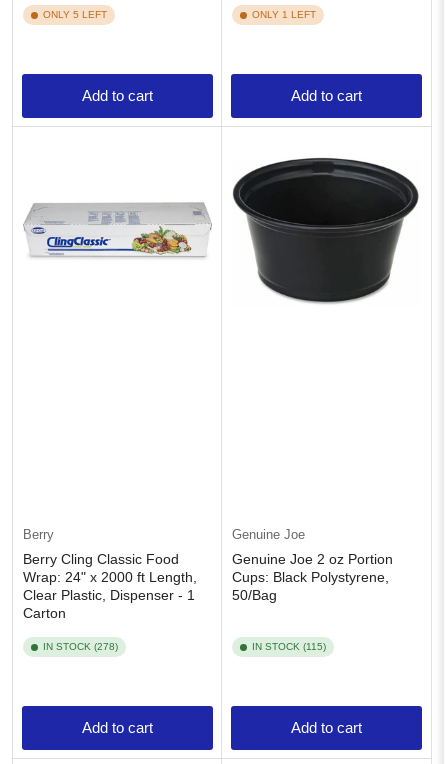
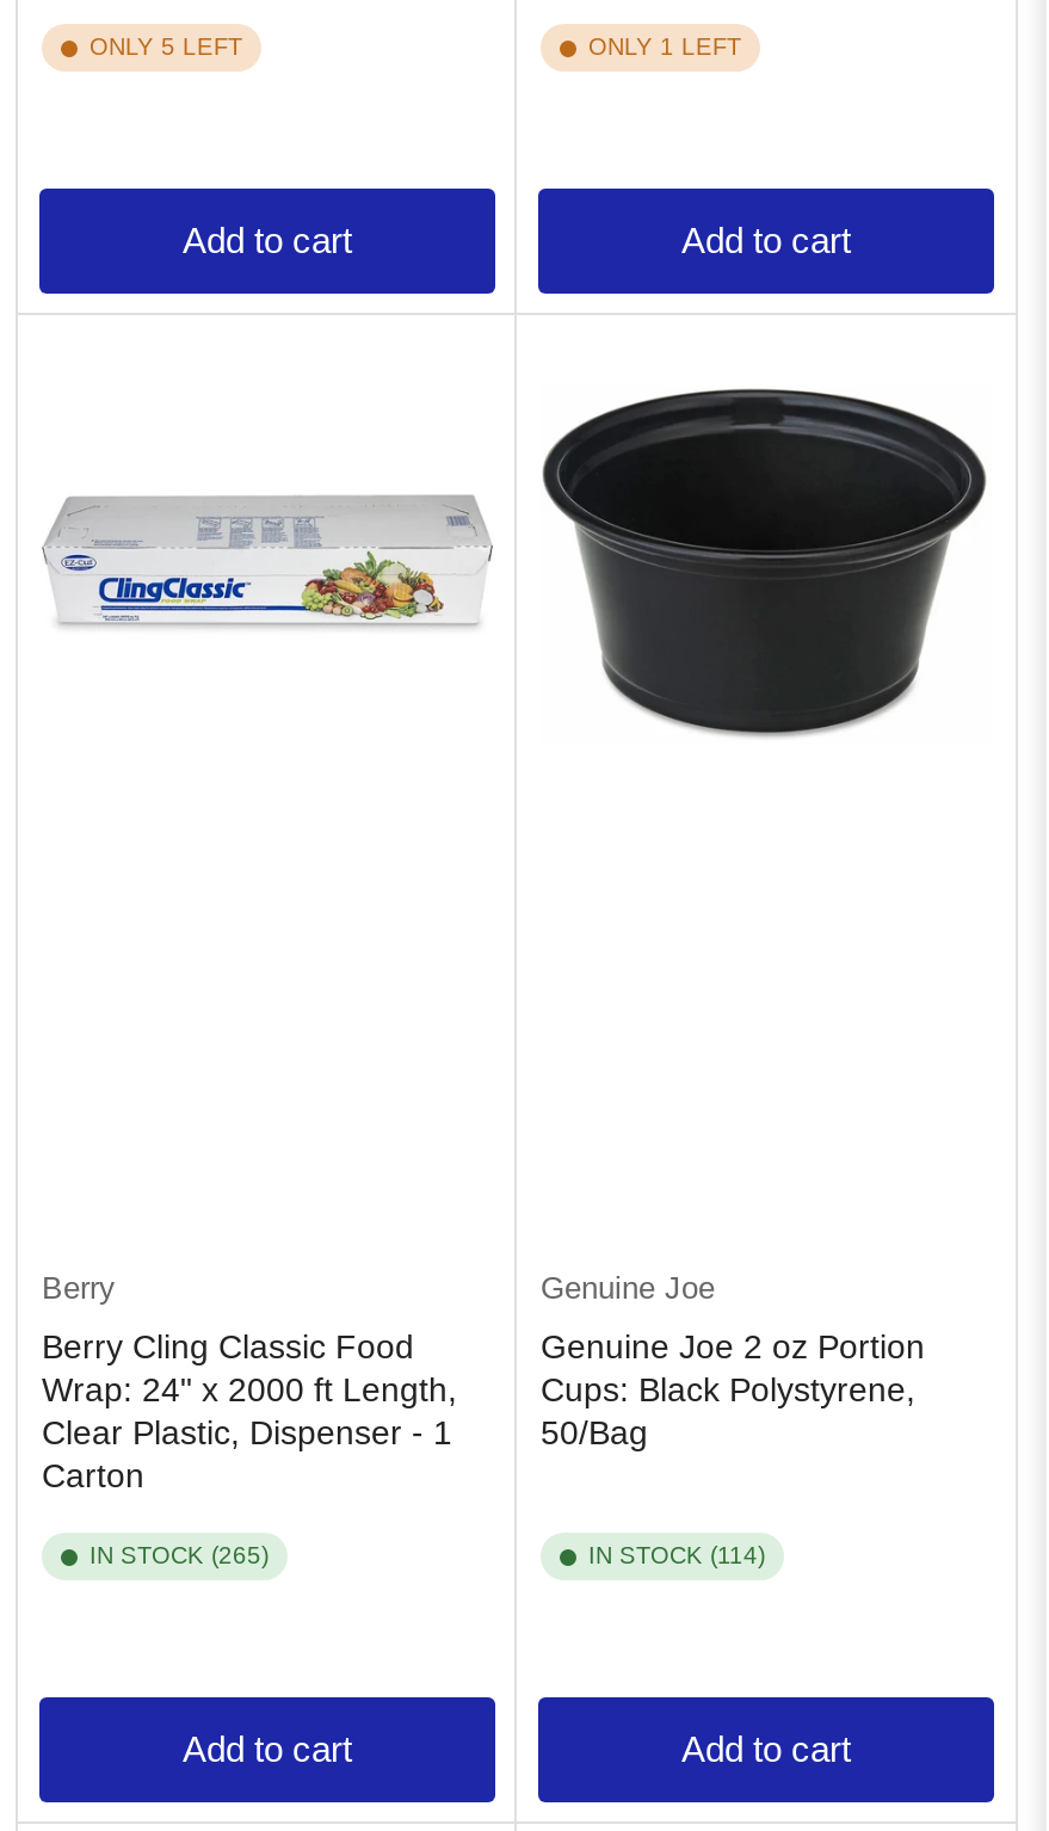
[43,641,118,652] IN STOCK (278) -> [90,1542,269,1568] IN STOCK (265)
[252,641,326,652] IN STOCK (115) -> [588,1542,765,1568] IN STOCK (114)

